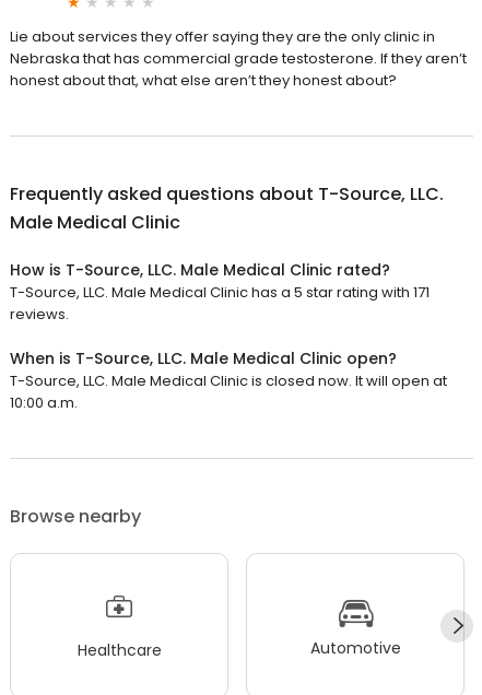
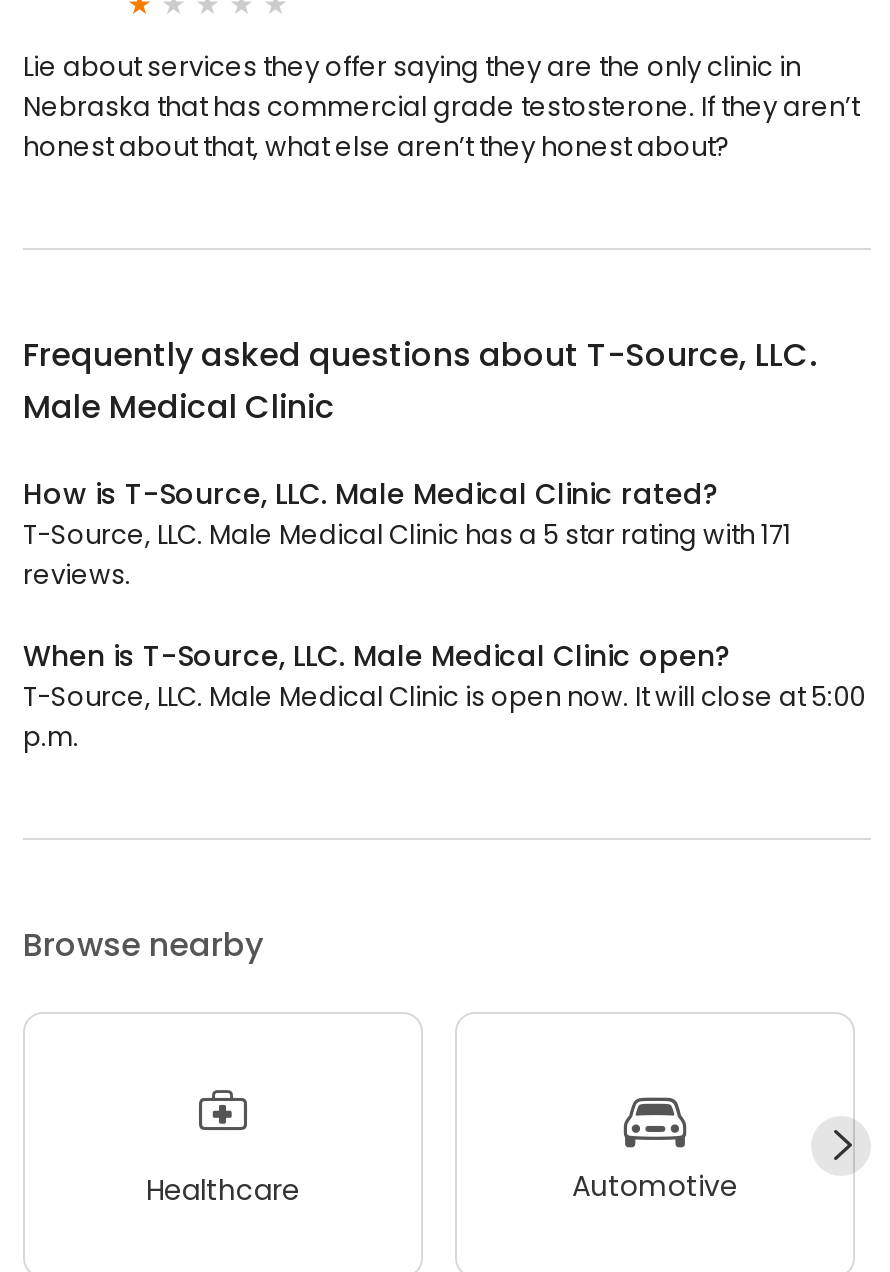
[10,371,447,413] T-Source, LLC. Male Medical Clinic is closed now. It will open at | 10:00 a.m. -> [23,678,865,756] T-Source, LLC. Male Medical Clinic is open now. It will close at 5:00 | p.m.

